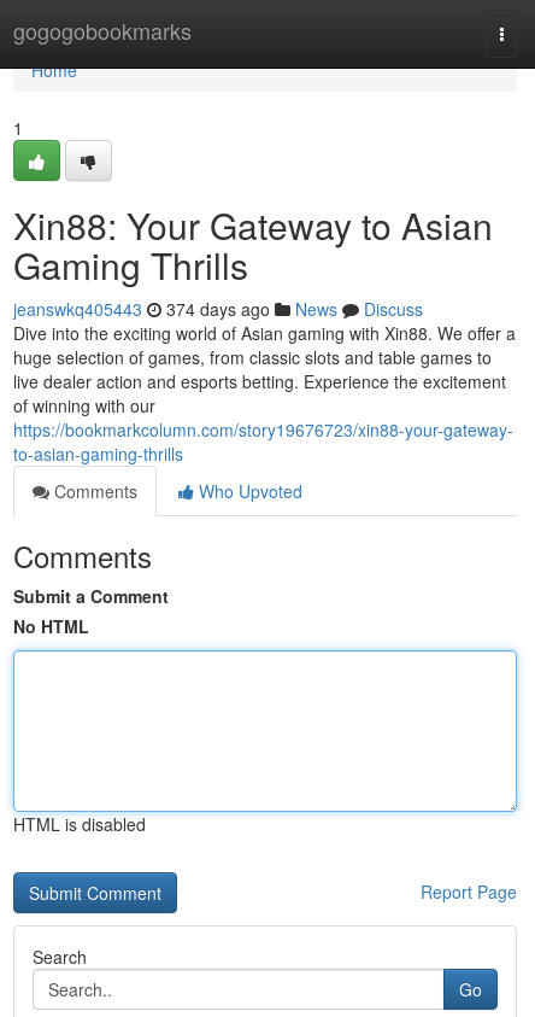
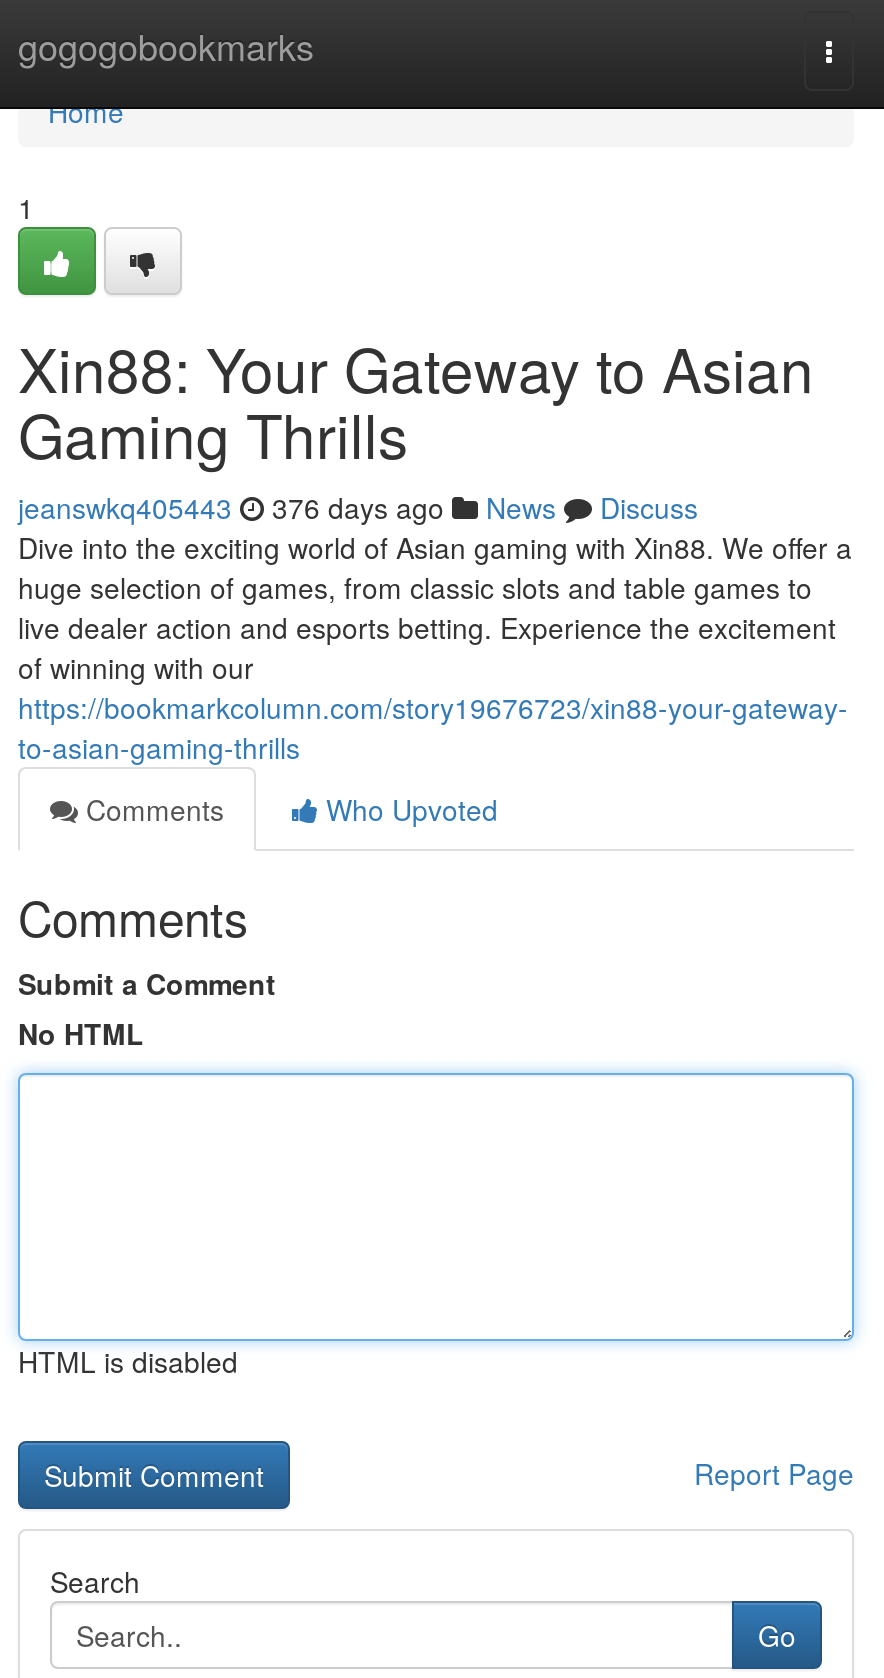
[13,297,423,321] jeanswkq405443 374 days ago News Discuss -> [18,487,698,527] jeanswkq405443 376 days ago News Discuss

